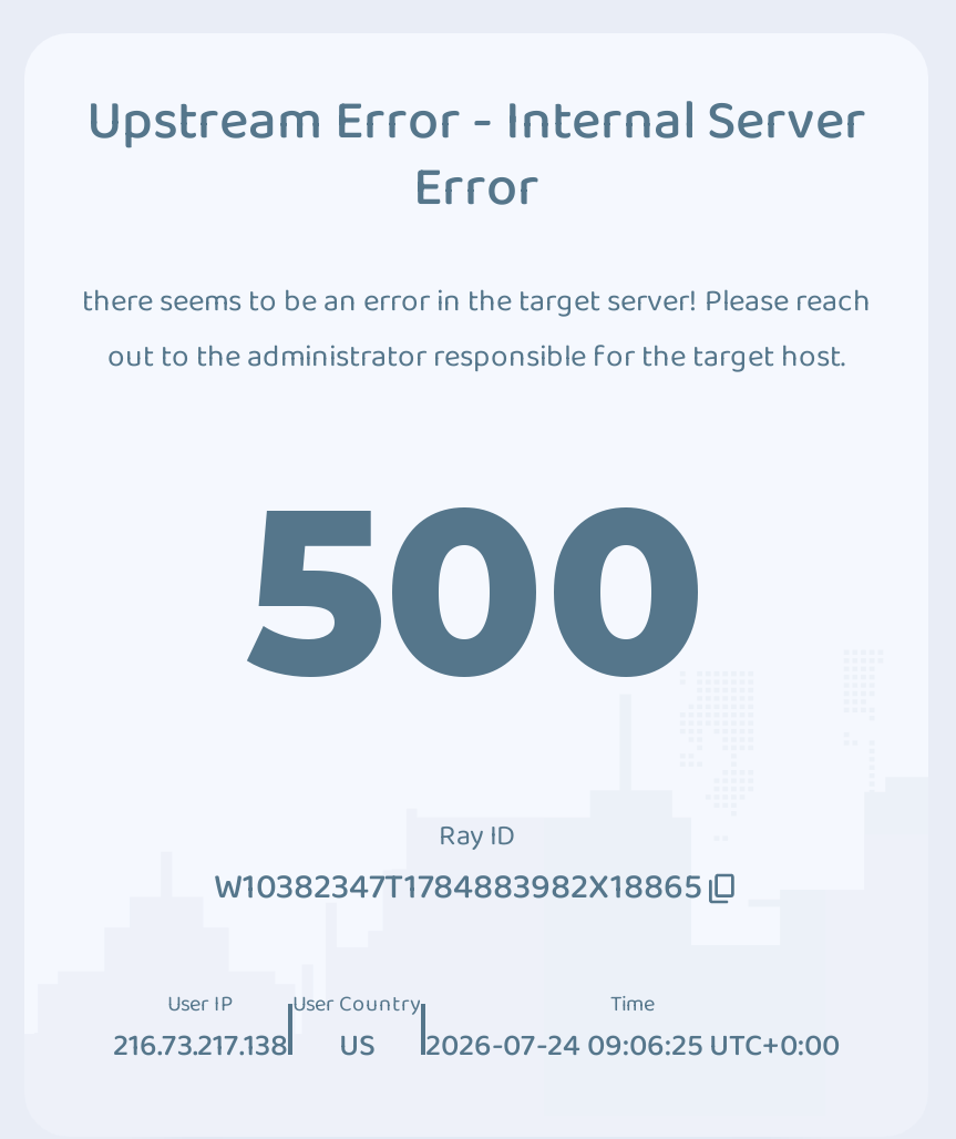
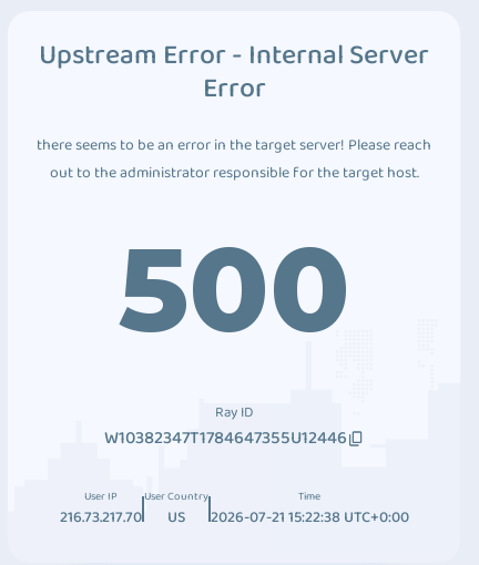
[214,860,703,915] W10382347T1784883982X18865 -> [104,424,346,452] W10382347T1784647355U12446
[113,1022,288,1070] 216.73.217.138 -> [59,505,141,530] 216.73.217.70
[425,1022,840,1070] 2026-07-24 09:06:25 UTC+0:00 -> [210,505,409,530] 2026-07-21 15:22:38 UTC+0:00

